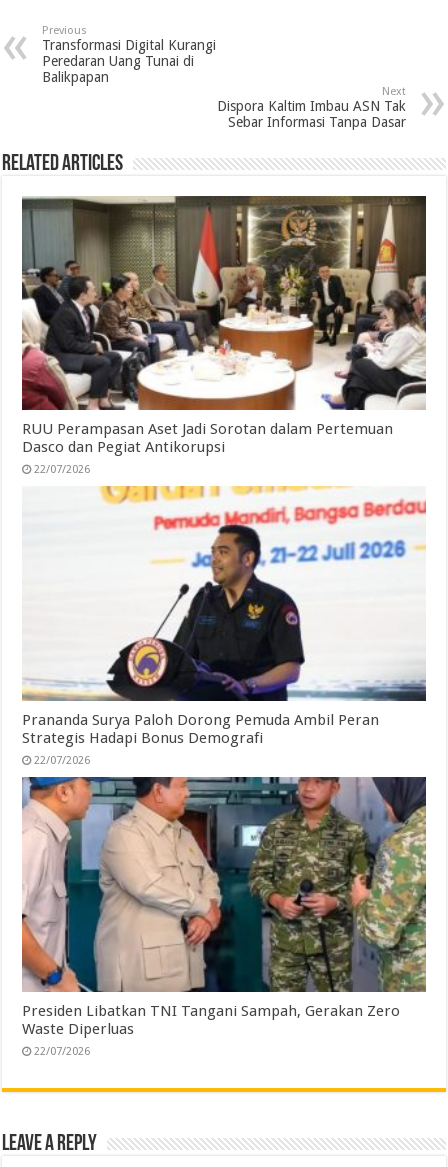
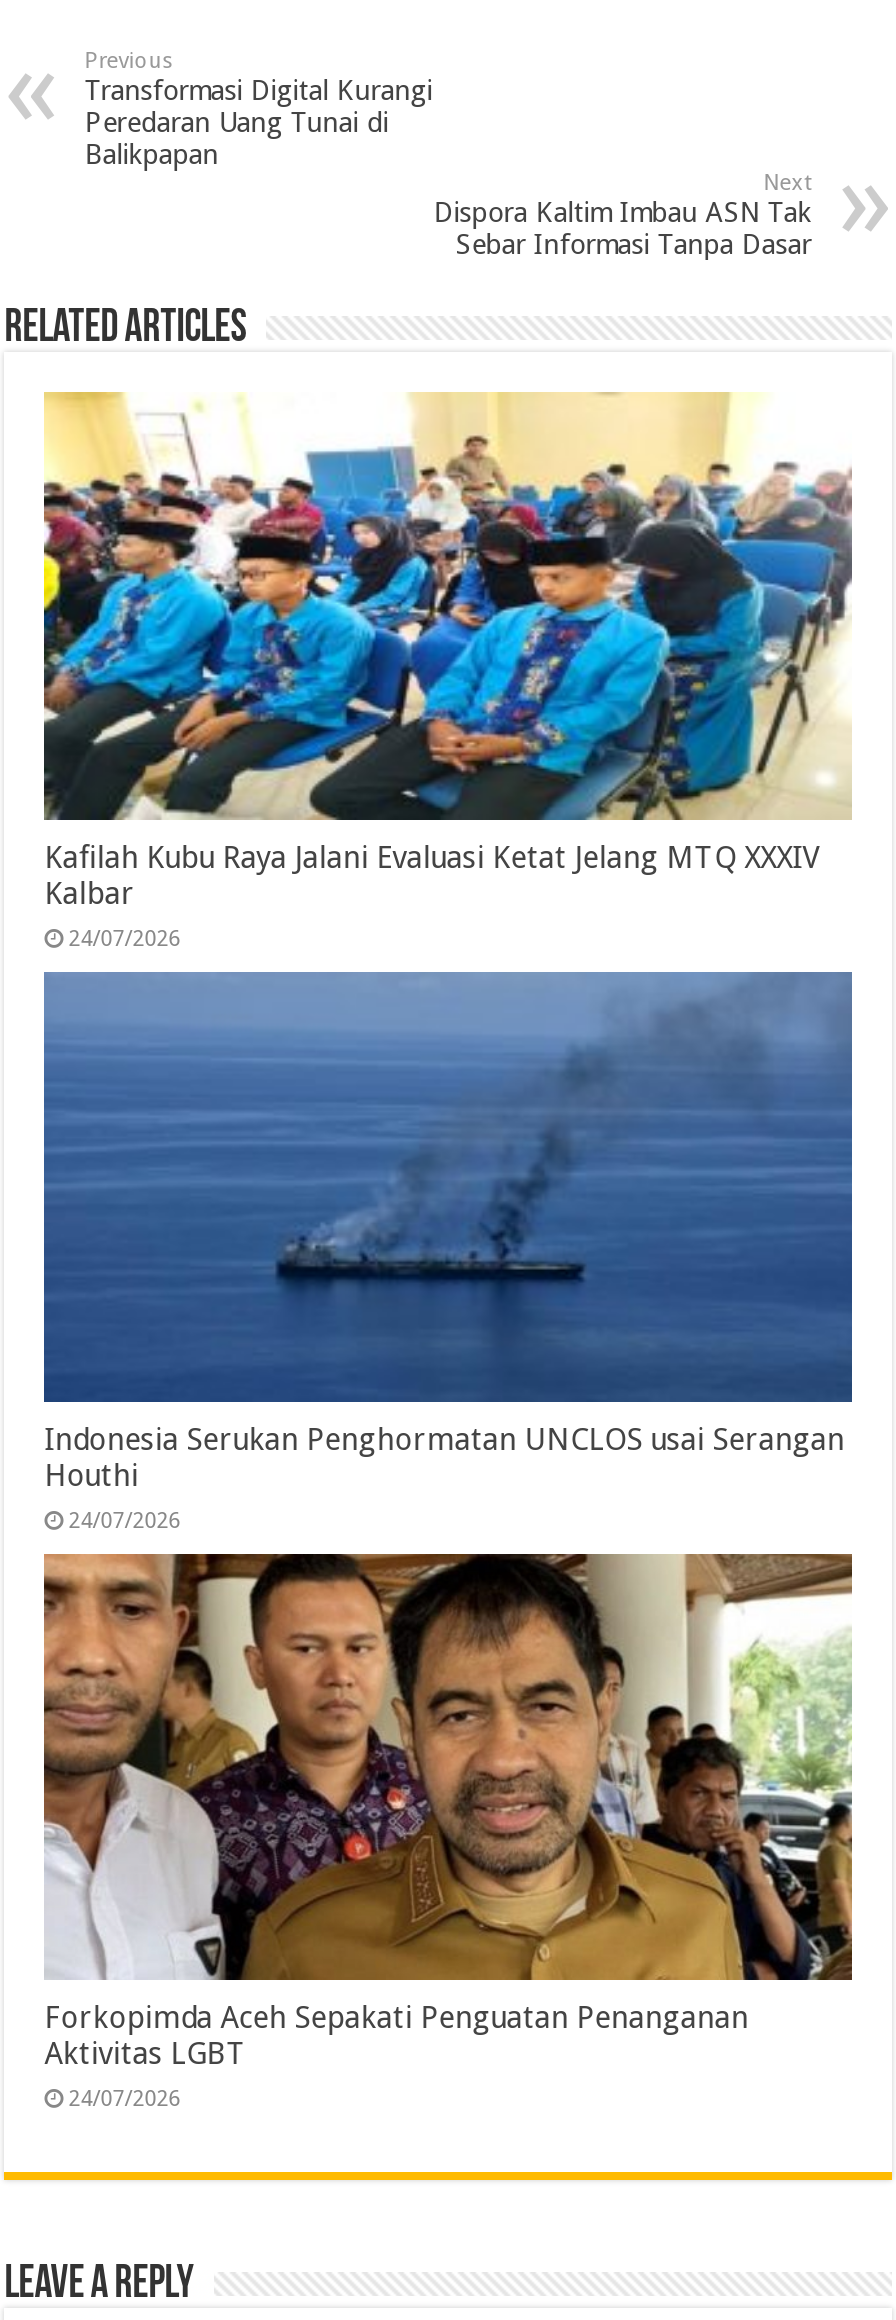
[21,195,427,476] [image] | RUU Perampasan Aset Jadi Sorotan dalam Pertemuan | Dasco dan Pegiat Antikorupsi | 22/07/2026 -> [42,392,852,953] [image] | Kafilah Kubu Raya Jalani Evaluasi Ketat Jelang MTQ XXXIV | Kalbar | 24/07/2026
[22,485,427,767] [image] | Prananda Surya Paloh Dorong Pemuda Ambil Peran | Strategis Hadapi Bonus Demografi | 22/07/2026 -> [42,970,854,1534] [image] | Indonesia Serukan Penghormatan UNCLOS usai Serangan | Houthi | 24/07/2026
[21,776,427,1058] [image] | Presiden Libatkan TNI Tangani Sampah, Gerakan Zero | Waste Diperluas | 22/07/2026 -> [42,1552,854,2113] [image] | Forkopimda Aceh Sepakati Penguatan Penanganan | Aktivitas LGBT | 24/07/2026

